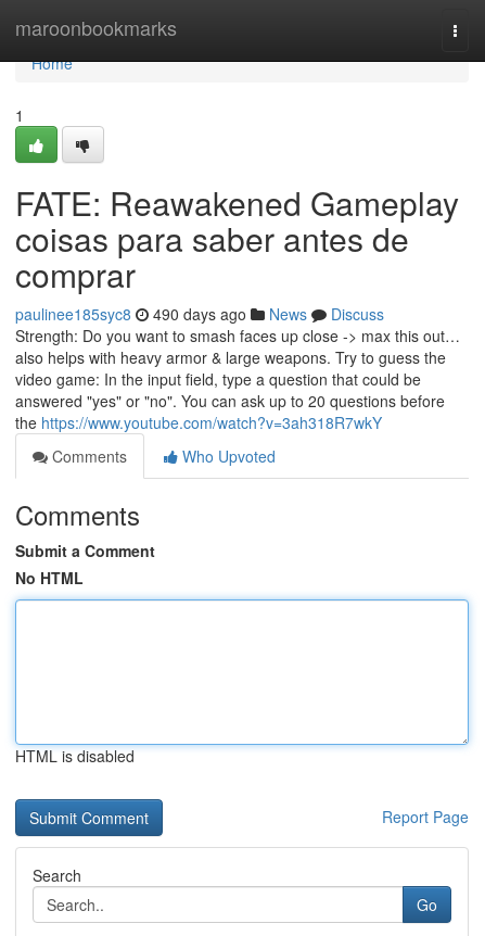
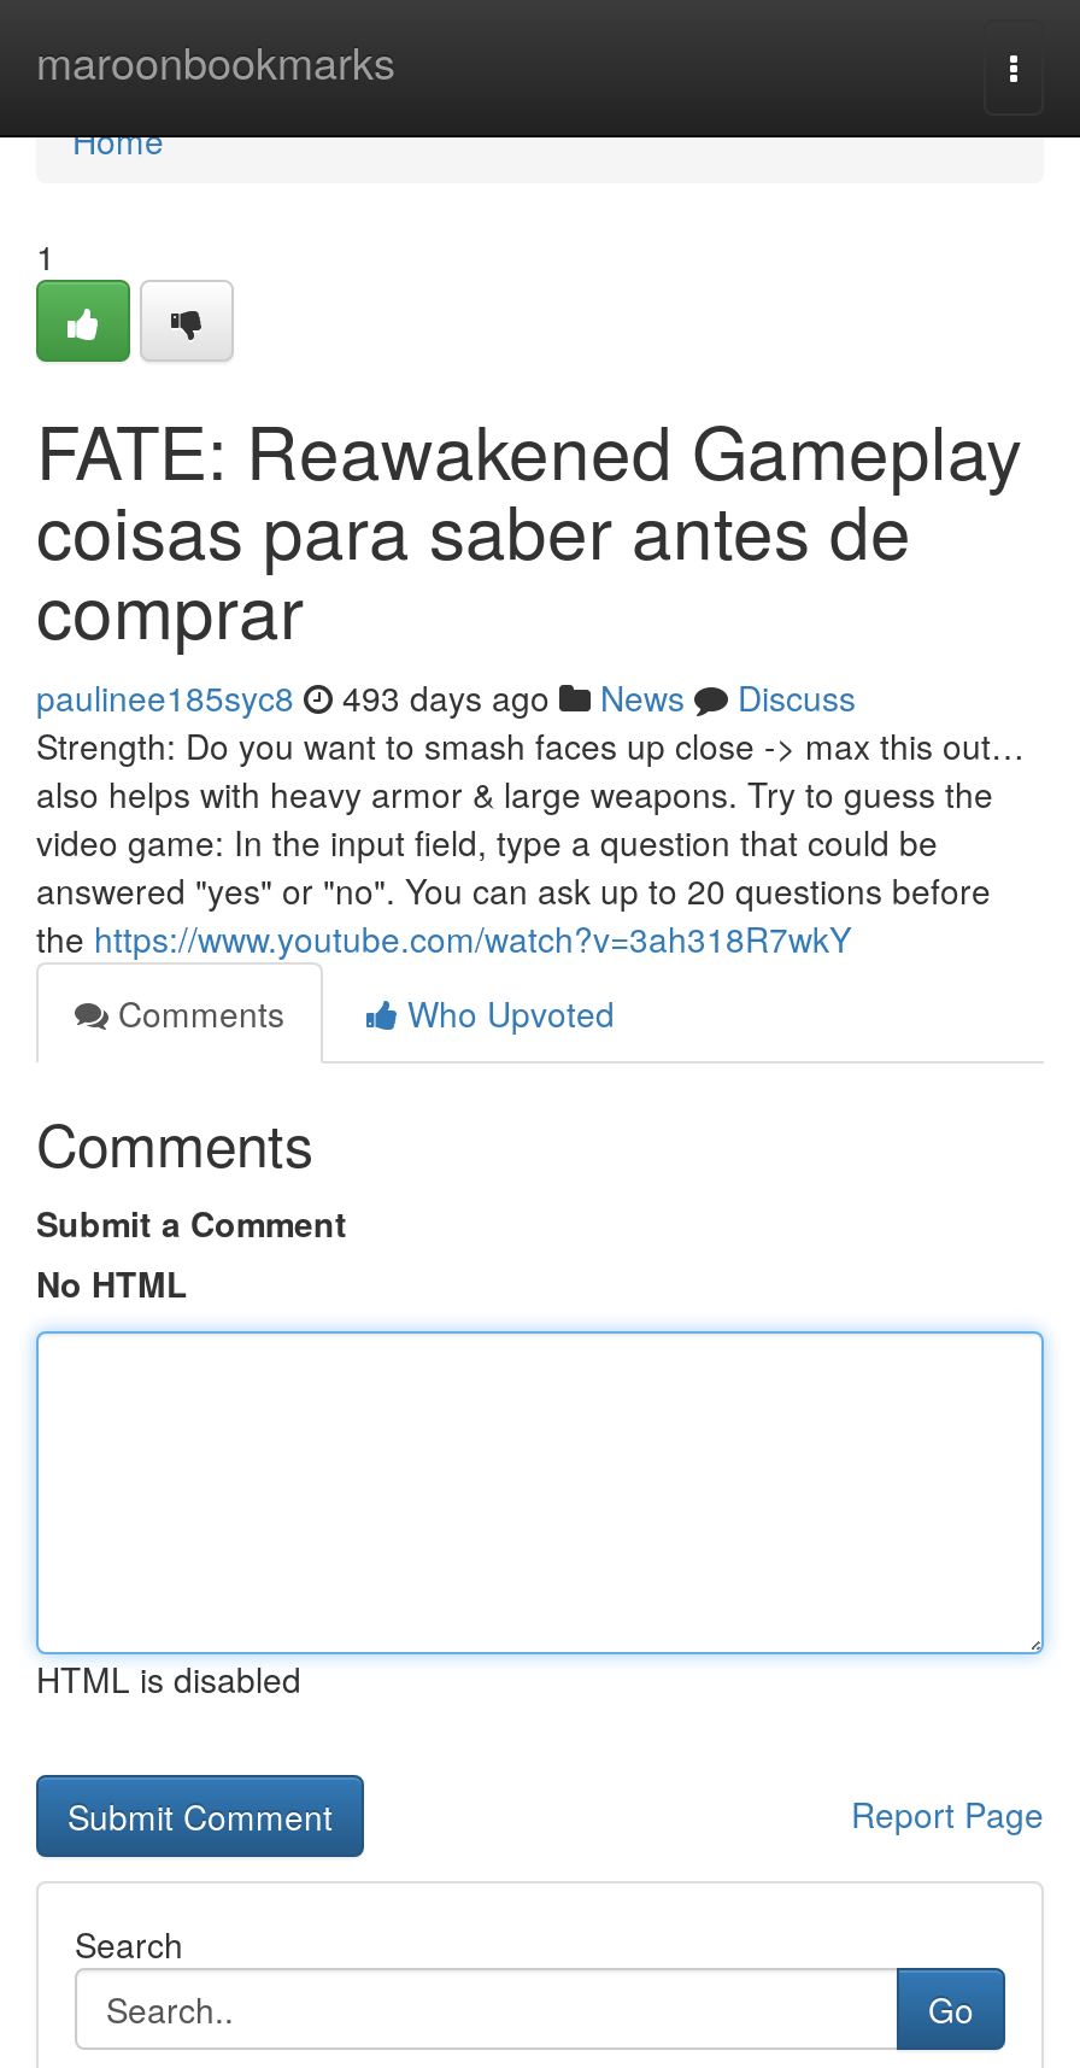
[15,303,384,325] paulinee185syc8 490 days ago News Discuss -> [36,673,856,721] paulinee185syc8 493 days ago News Discuss

